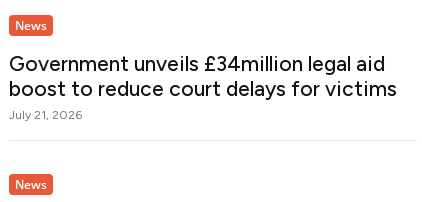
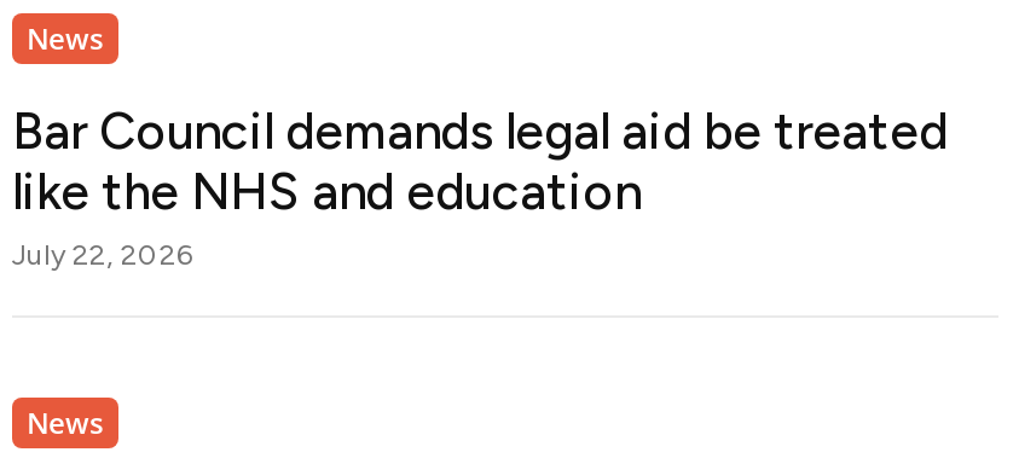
[9,51,397,122] Government unveils £34million legal aid | boost to reduce court delays for victims | July 21, 2026 -> [12,100,948,272] Bar Council demands legal aid be treated | like the NHS and education | July 22, 2026

